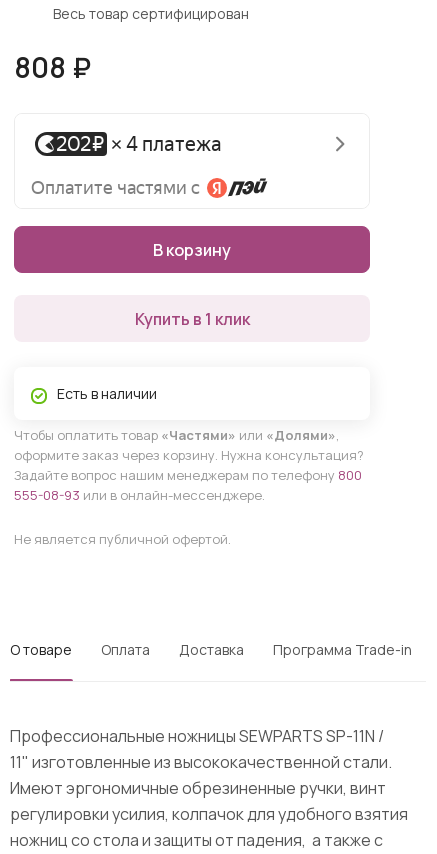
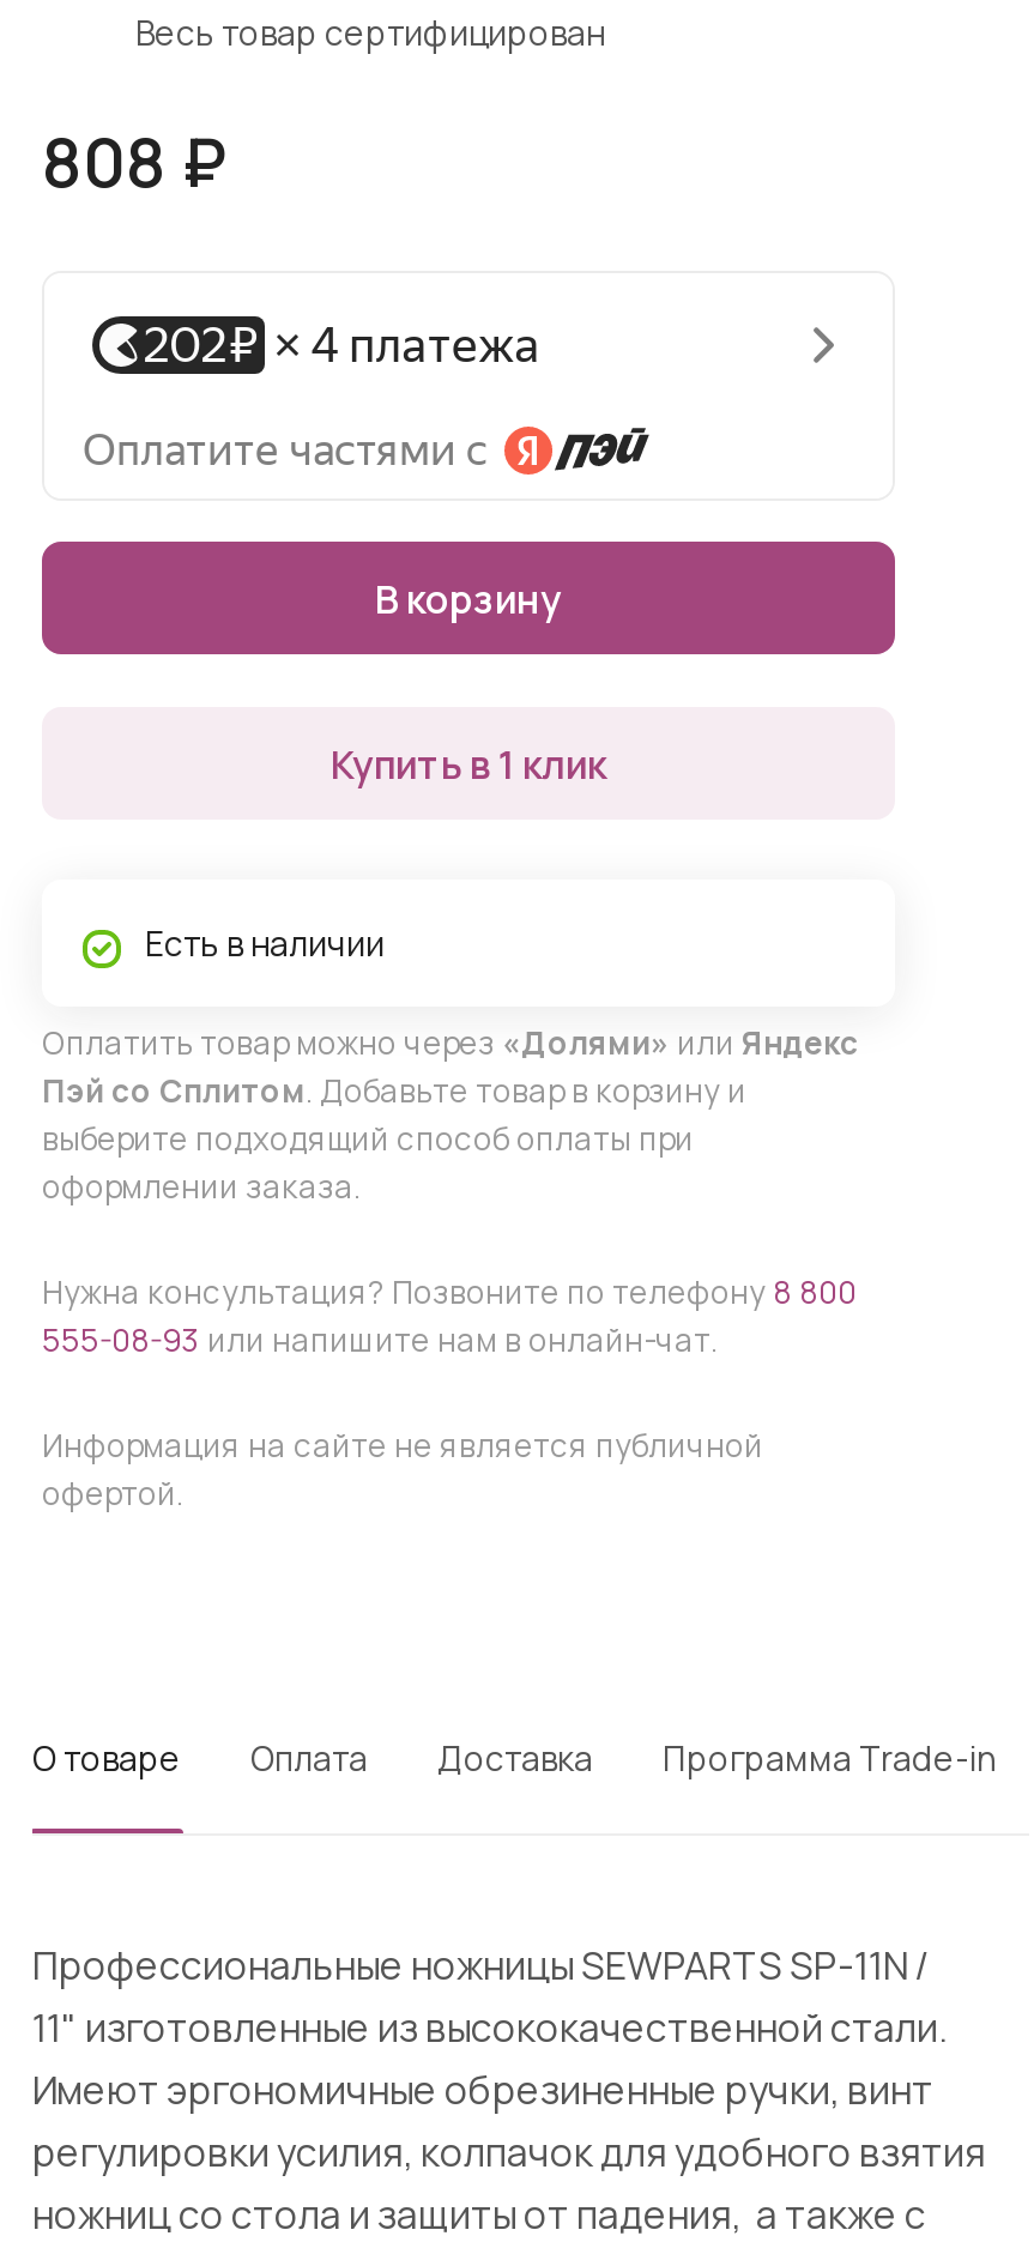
[14,426,364,548] Чтобы оплатить товар «Частями» или «Долями», | оформите заказ через корзину. Нужна консультация? | Задайте вопрос нашим менеджерам по телефону 800 | 555-08-93 или в онлайн-мессенджере. | Не является публичной офертой. -> [42,1022,859,1516] Оплатить товар можно через «Долями» или Яндекс | Пэй со Сплитом. Добавьте товар в корзину и | выберите подходящий способ оплаты при | оформлении заказа. | Нужна консультация? Позвоните по телефону 8 800 | 555-08-93 или напишите нам в онлайн-чат. | Информация на сайте не является публичной | офертой.

